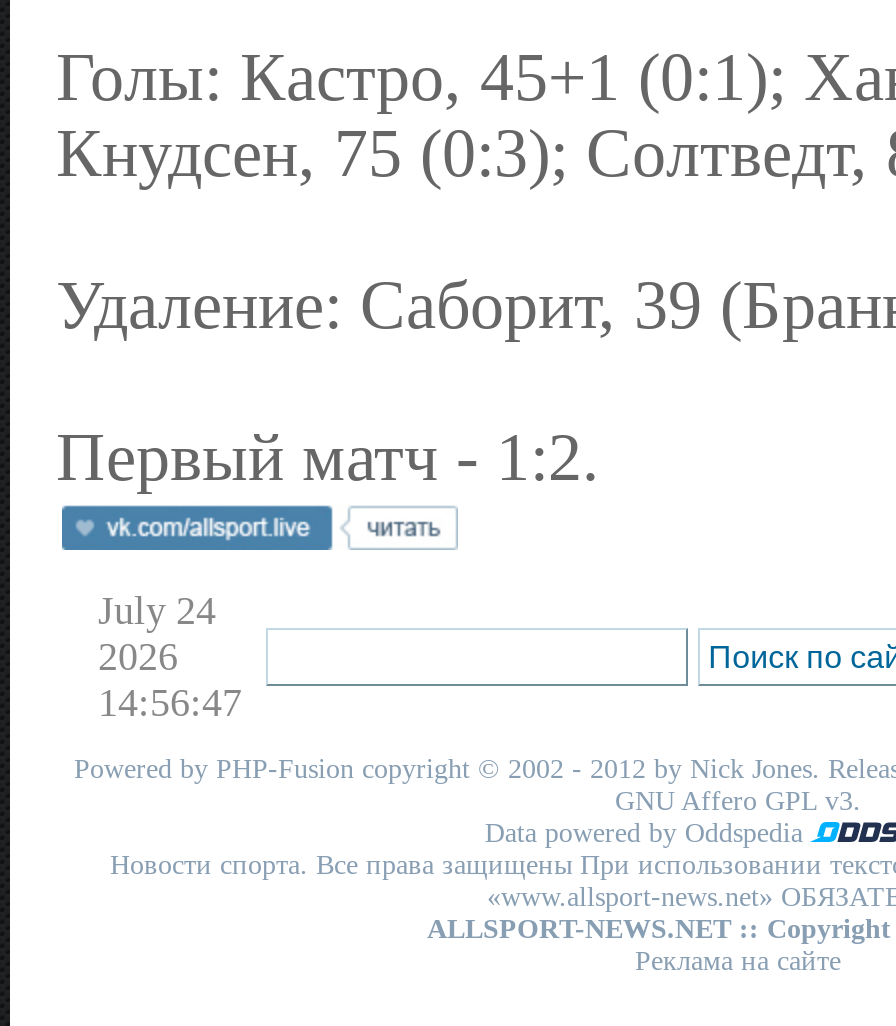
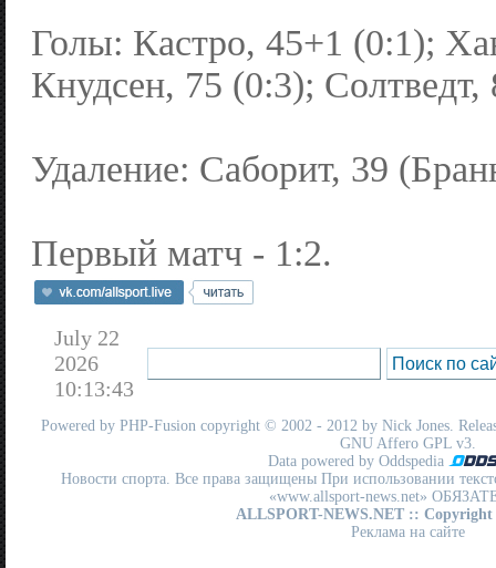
[98,587,216,631] July 24 -> [54,325,120,349] July 22
[98,679,242,723] 14:56:47 -> [54,376,134,400] 10:13:43

